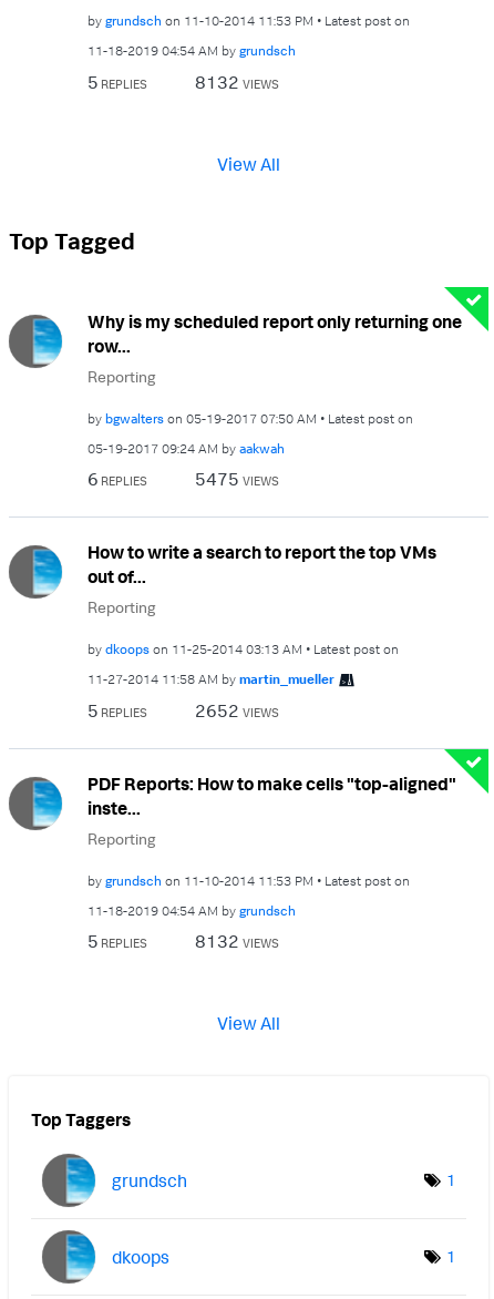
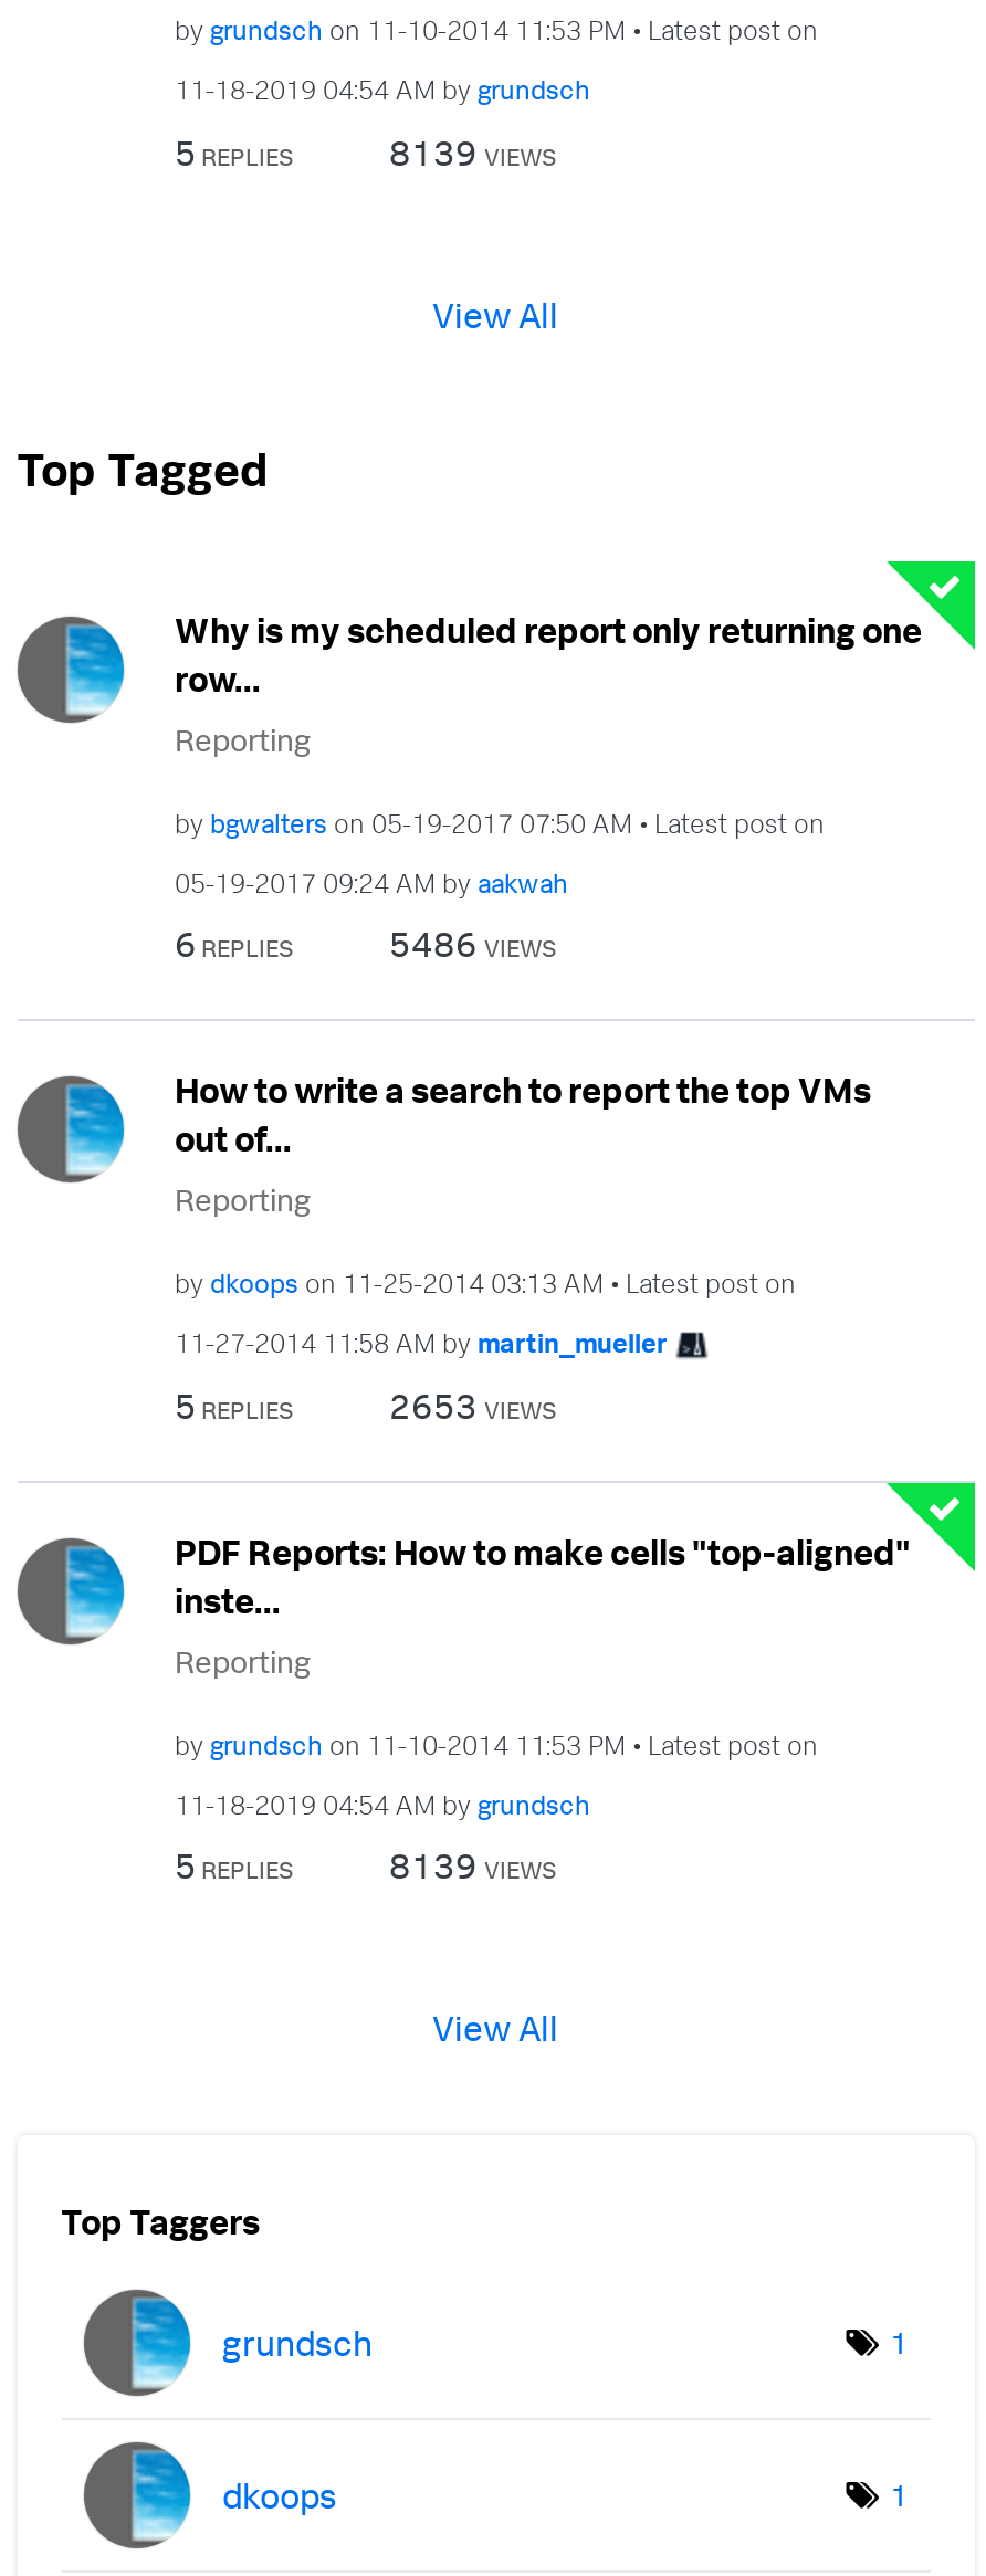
[195,70,279,93] 8132 VIEWS -> [389,129,557,174] 8139 VIEWS
[195,468,279,490] 5475 VIEWS -> [389,922,557,966] 5486 VIEWS
[195,699,279,721] 2652 VIEWS -> [389,1382,557,1427] 2653 VIEWS
[195,930,279,952] 8132 VIEWS -> [389,1843,557,1888] 8139 VIEWS

